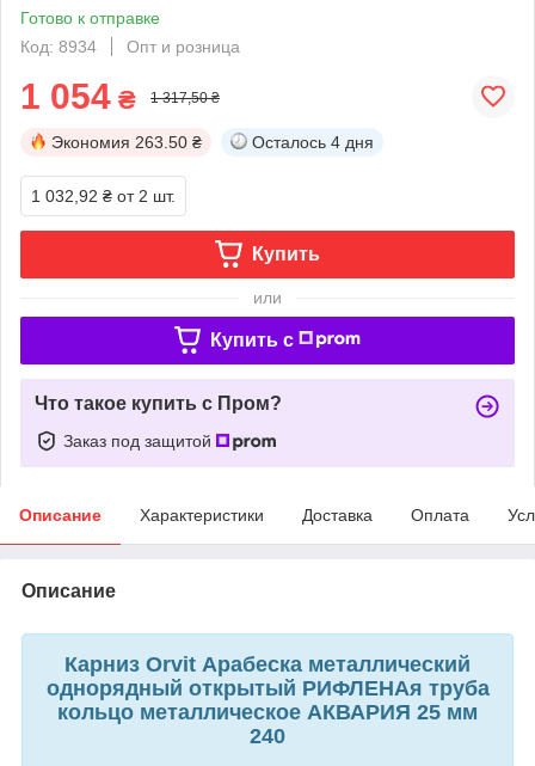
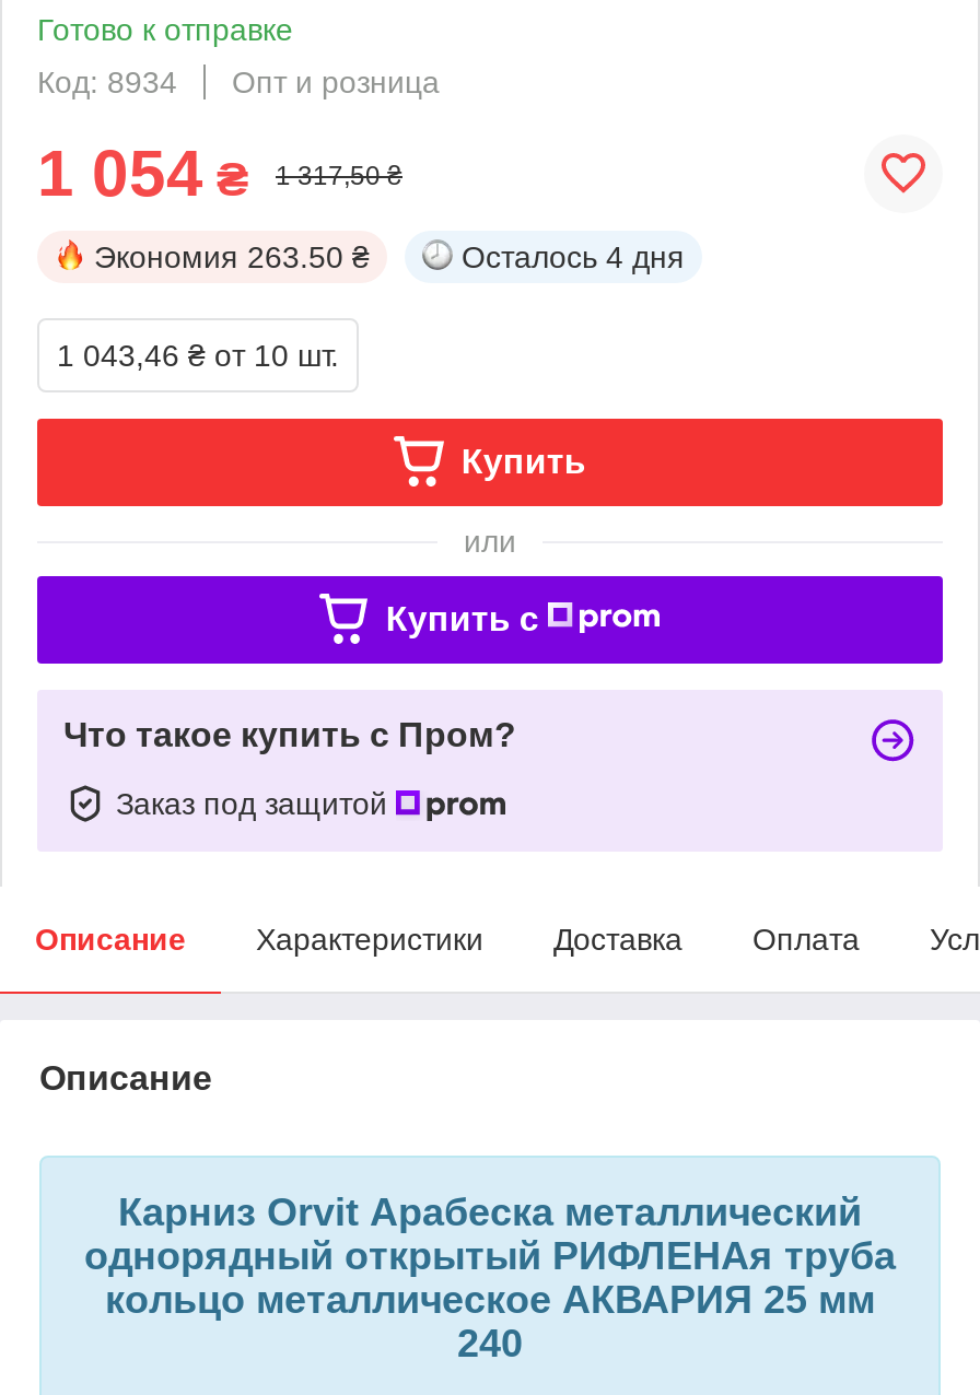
[31,186,176,205] 1 032,92 ₴ от 2 шт. -> [57,337,339,372] 1 043,46 ₴ от 10 шт.

